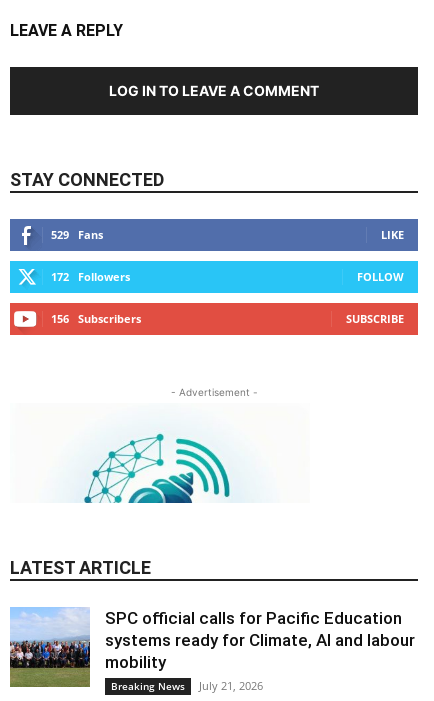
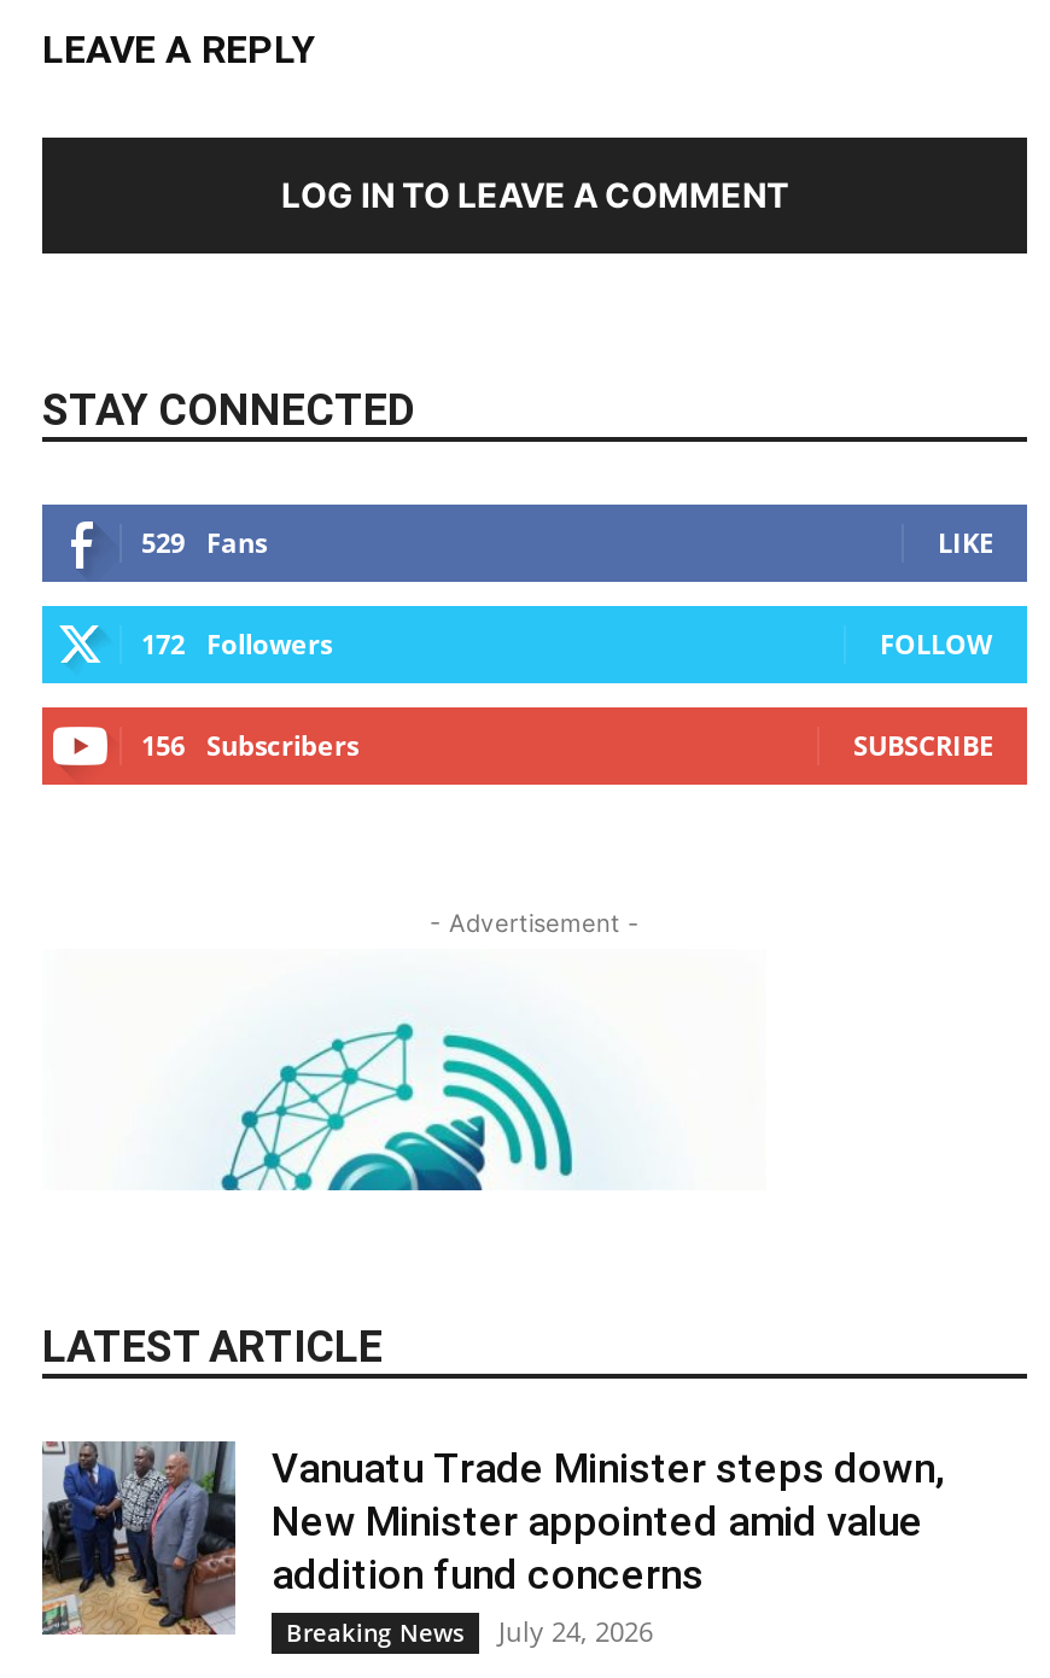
[9,607,415,688] [image] | SPC official calls for Pacific Education | systems ready for Climate, AI and labour | mobility -> [40,1439,945,1635] [image] | Vanuatu Trade Minister steps down, | New Minister appointed amid value | addition fund concerns
[111,678,263,693] Breaking News July 21, 2026 -> [286,1612,653,1648] Breaking News July 24, 2026

